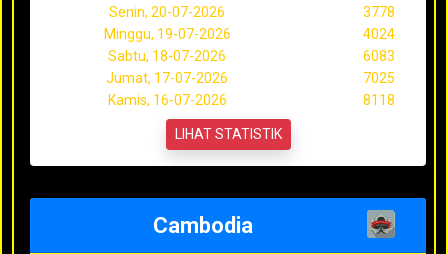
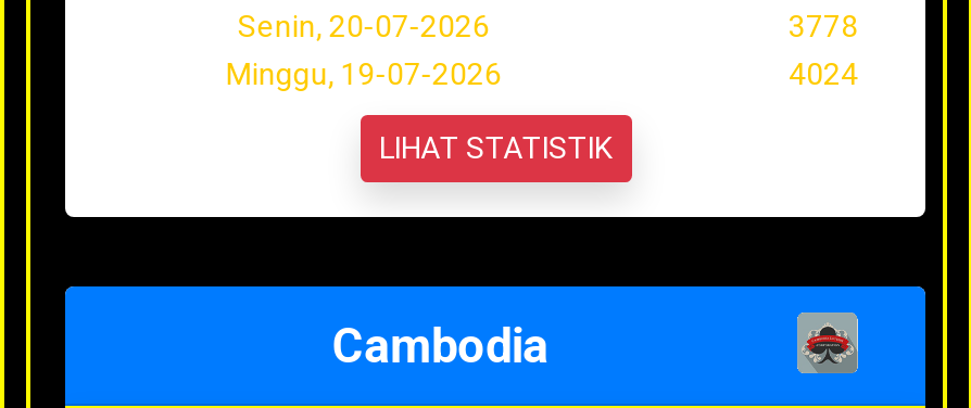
[106,48,395,108] Sabtu, 18-07-2026 | 6083 | Jumat, 17-07-2026 | 7025 | Kamis, 16-07-2026 | 8118 -> none

